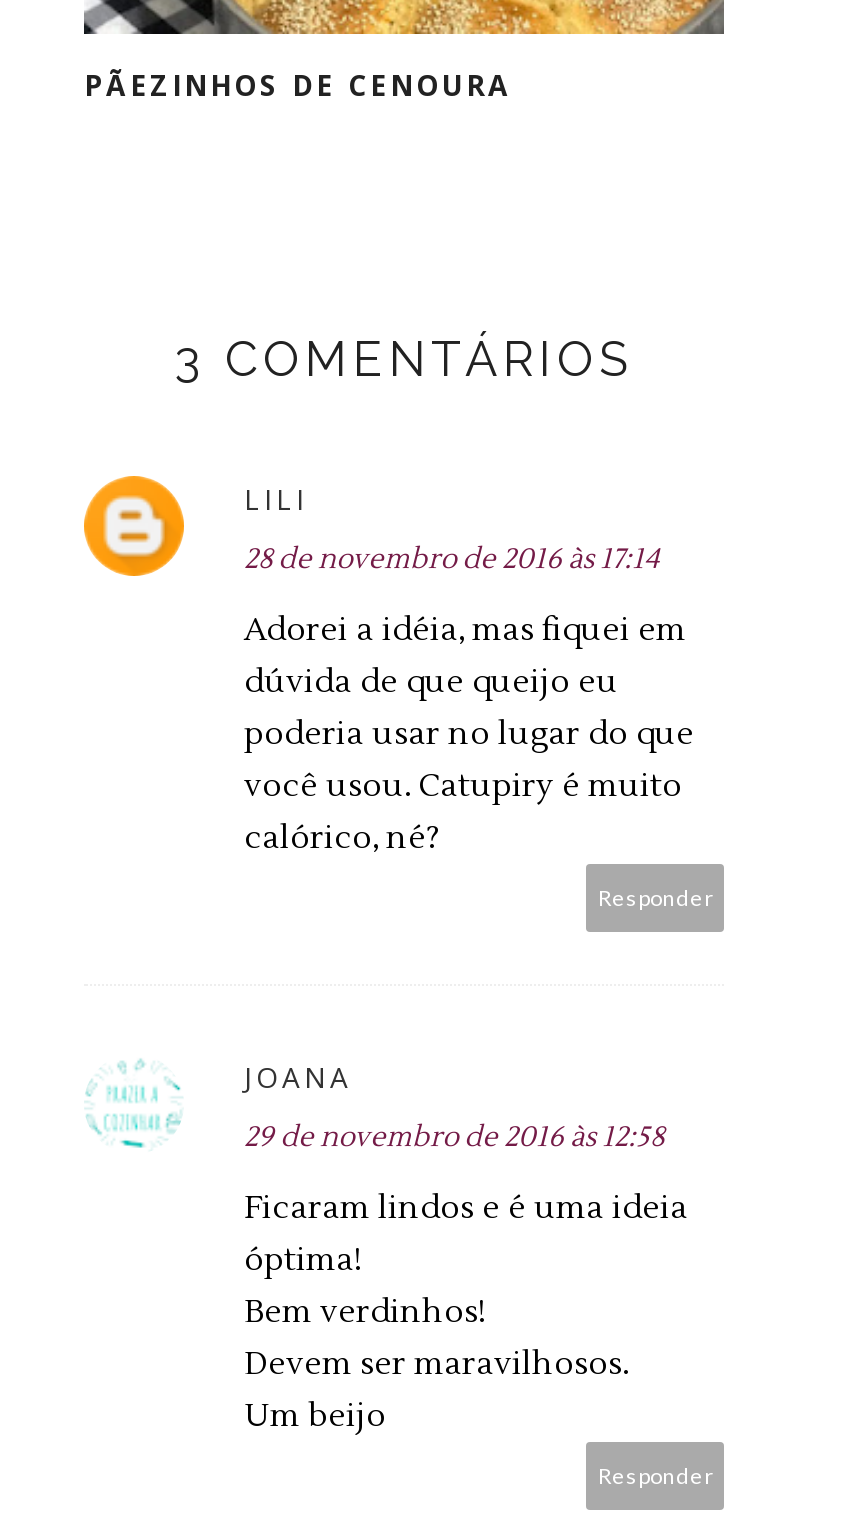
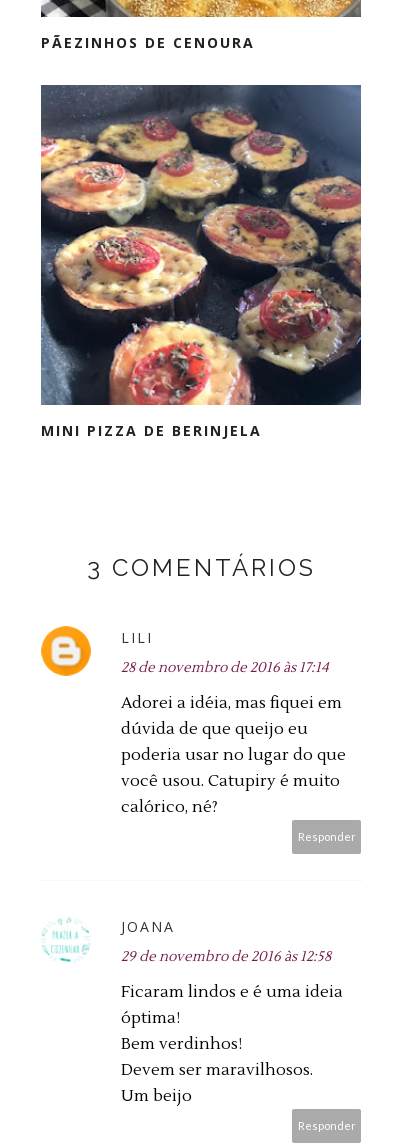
none -> [40,84,362,440] [image] | MINI PIZZA DE BERINJELA

